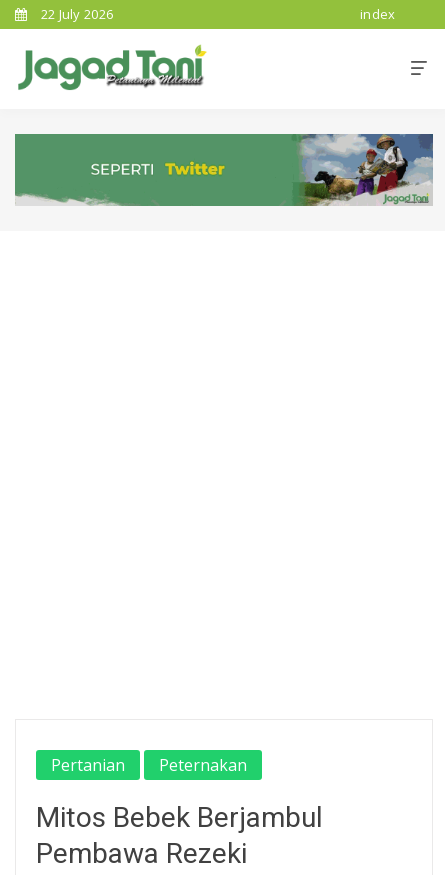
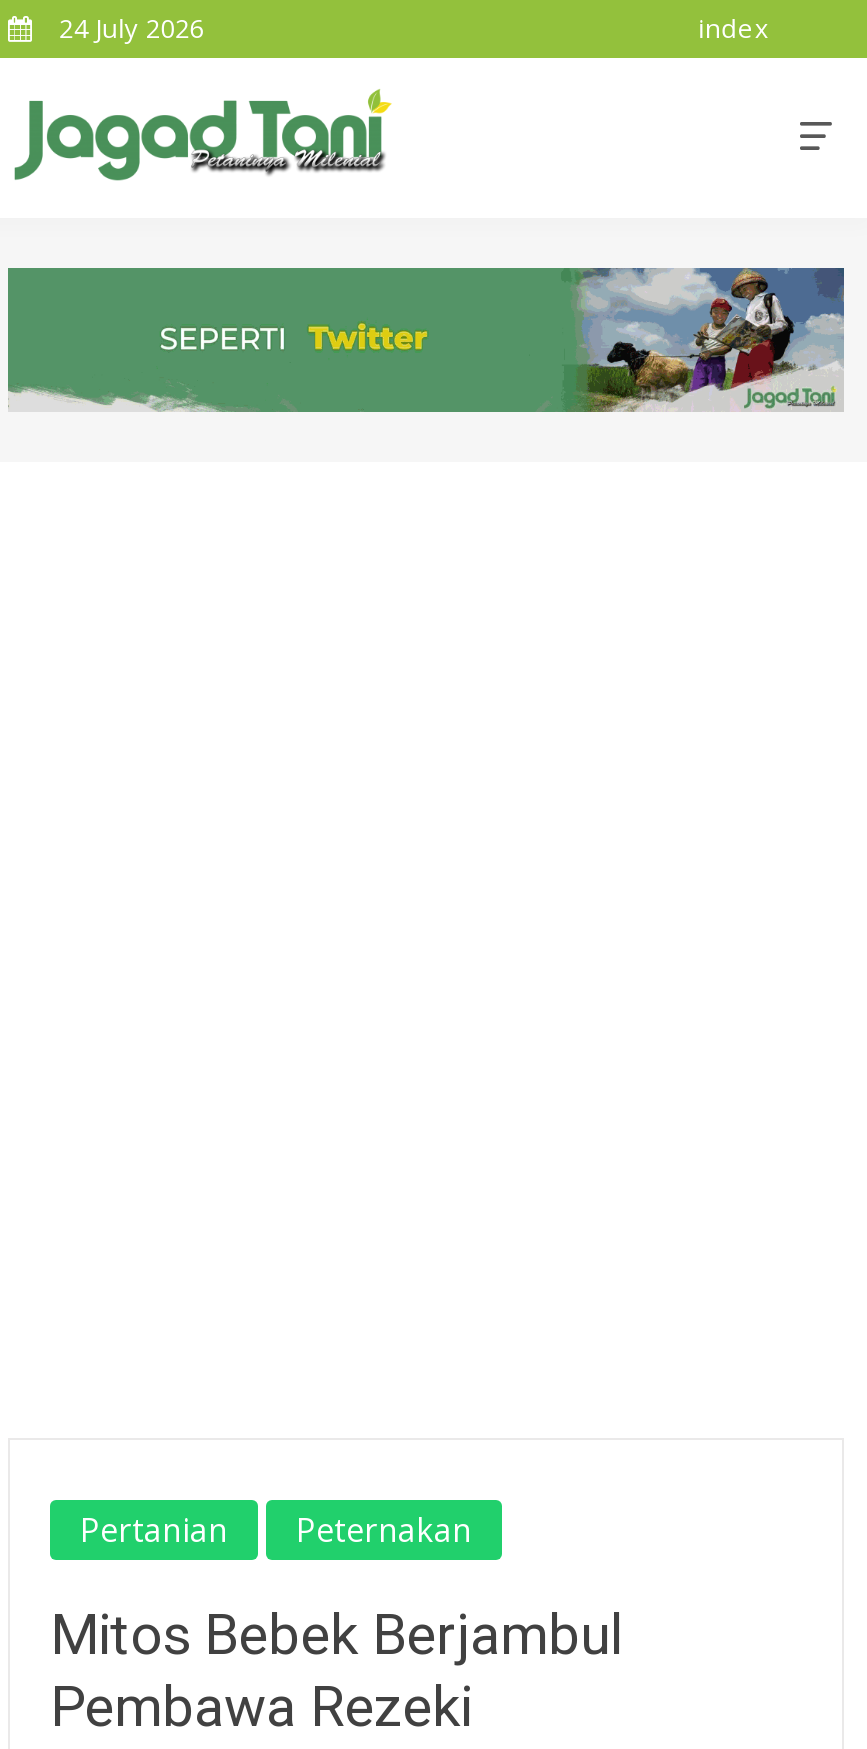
[37,4,113,22] 22 July 2026 -> [53,9,204,45] 24 July 2026

